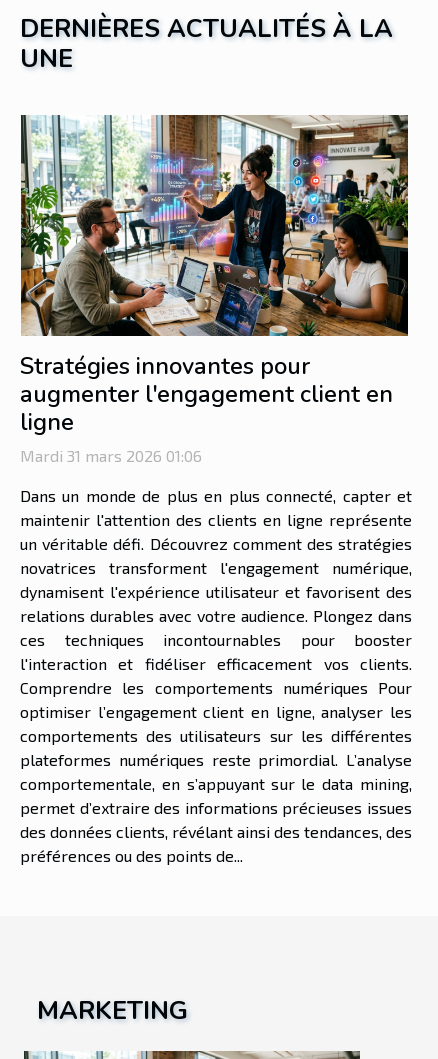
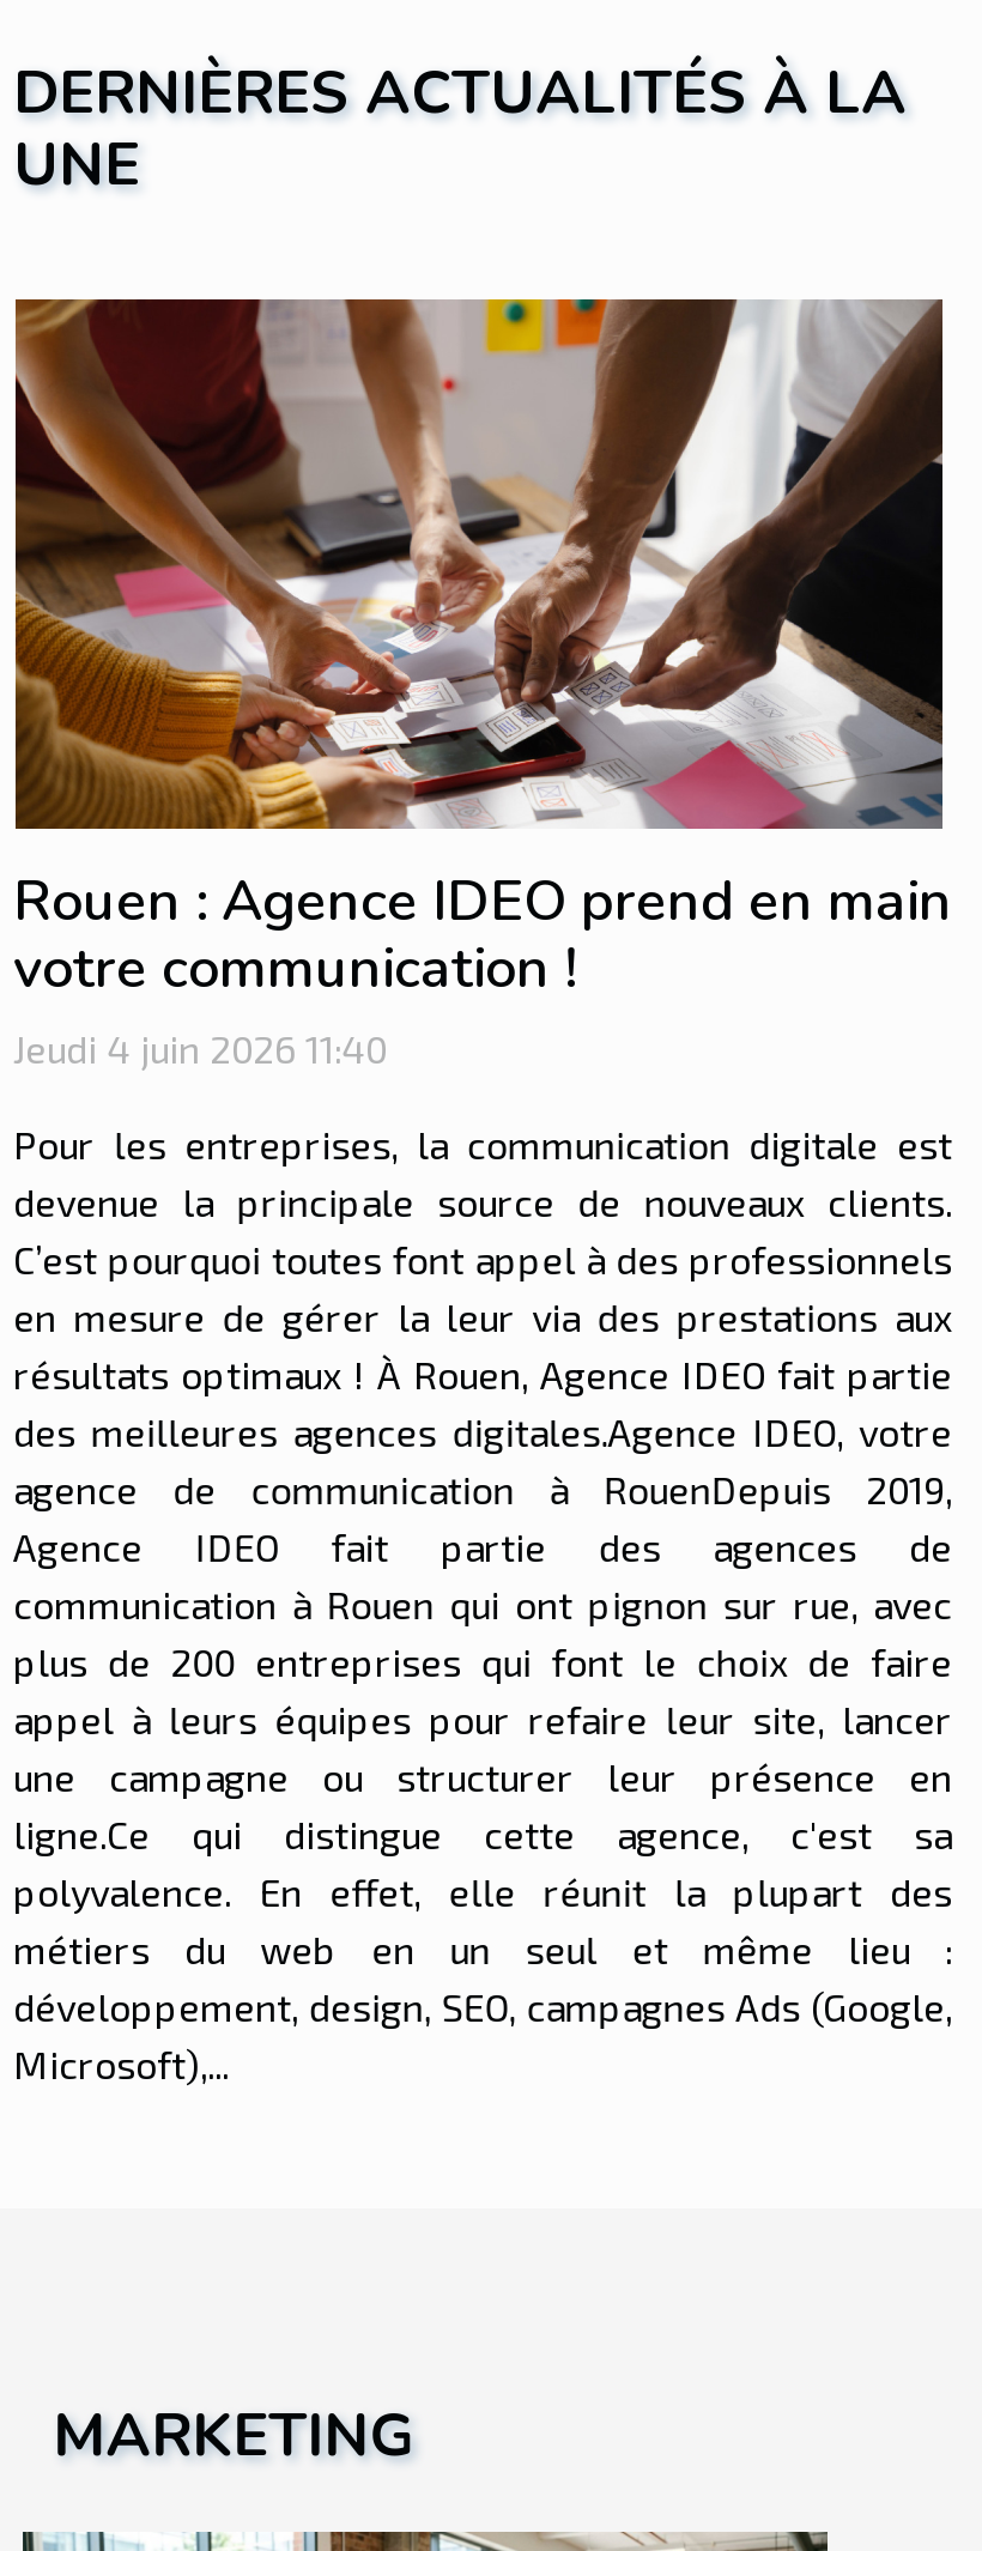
[20,114,409,465] [image] | Stratégies innovantes pour | augmenter l'engagement client en | ligne | Mardi 31 mars 2026 01:06 -> [13,297,952,1071] [image] | Rouen : Agence IDEO prend en main | votre communication ! | Jeudi 4 juin 2026 11:40
[20,486,412,865] Dans un monde de plus en plus connecté, capter et | maintenir l'attention des clients en ligne représente | un véritable défi. Découvrez comment des stratégies | novatrices transforment l'engagement numérique, | dynamisent l'expérience utilisateur et favorisent des | relations durables avec votre audience. Plongez dans | ces techniques incontournables pour booster | l'interaction et fidéliser efficacement vos clients. | Comprendre les comportements numériques Pour | optimiser l’engagement client en ligne, analyser les | comportements des utilisateurs sur les différentes | plateformes numériques reste primordial. L’analyse | comportementale, en s’appuyant sur le data mining, | permet d’extraire des informations précieuses issues | des données clients, révélant ainsi des tendances, des | préférences ou des points de... -> [13,1122,952,2087] Pour les entreprises, la communication digitale est | devenue la principale source de nouveaux clients. | C’est pourquoi toutes font appel à des professionnels | en mesure de gérer la leur via des prestations aux | résultats optimaux ! À Rouen, Agence IDEO fait partie | des meilleures agences digitales.Agence IDEO, votre | agence de communication à RouenDepuis 2019, | Agence IDEO fait partie des agences de | communication à Rouen qui ont pignon sur rue, avec | plus de 200 entreprises qui font le choix de faire | appel à leurs équipes pour refaire leur site, lancer | une campagne ou structurer leur présence en | ligne.Ce qui distingue cette agence, c'est sa | polyvalence. En effet, elle réunit la plupart des | métiers du web en un seul et même lieu : | développement, design, SEO, campagnes Ads (Google, | Microsoft),...

